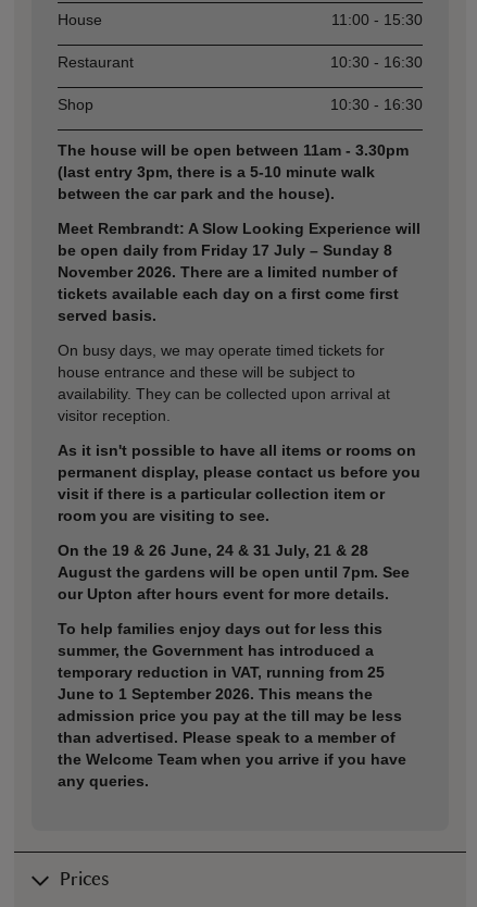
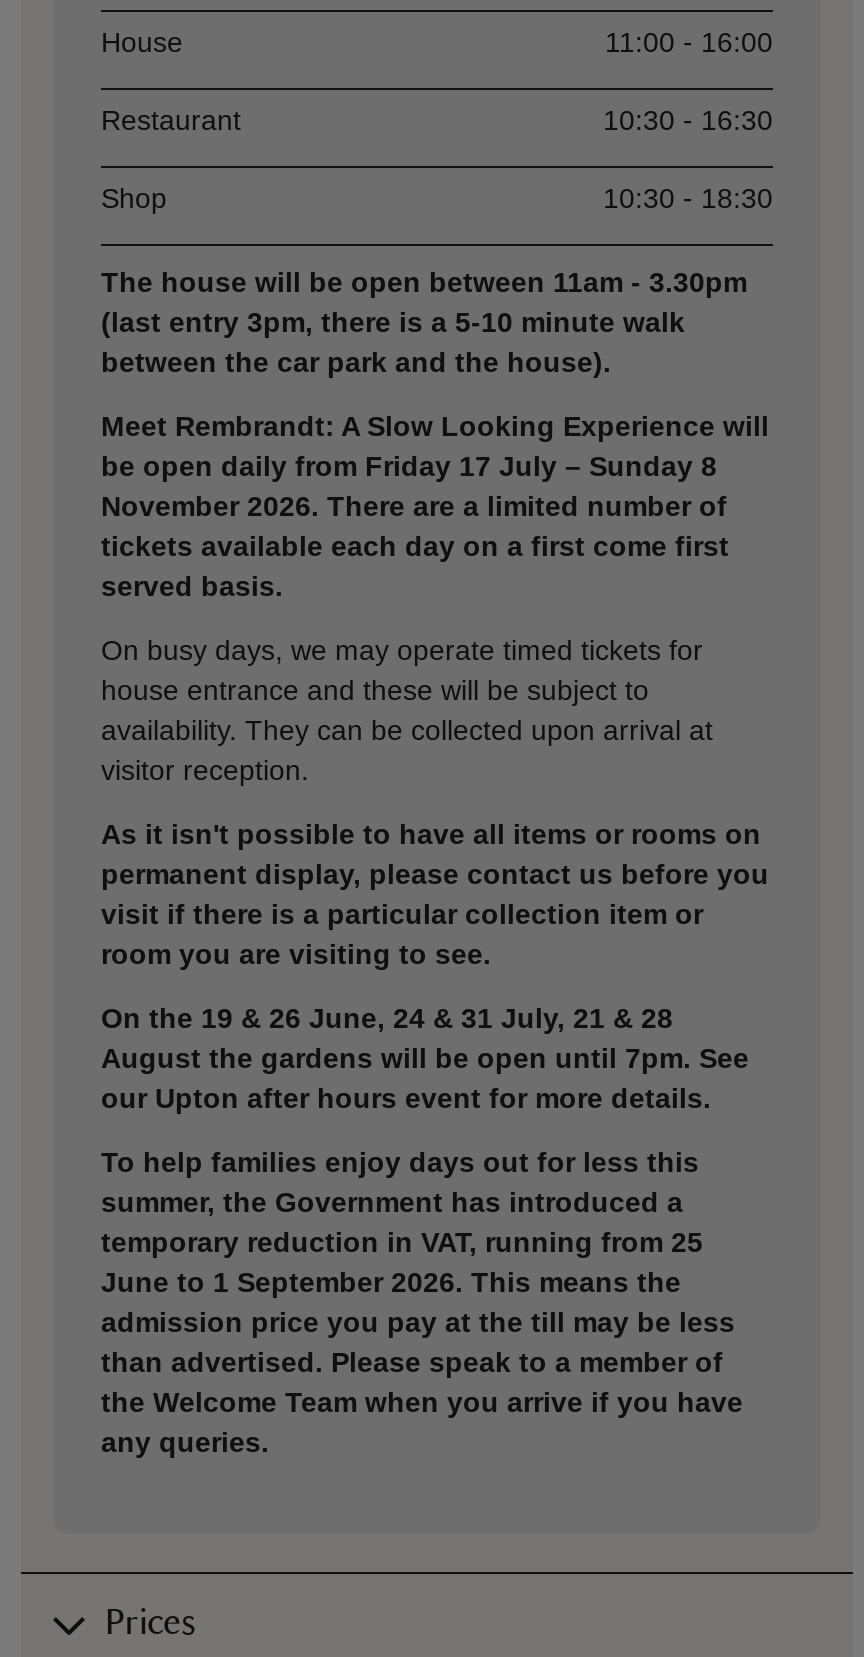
[331,11,423,28] 11:00 - 15:30 -> [605,26,773,58] 11:00 - 16:00
[330,96,423,113] 10:30 - 16:30 -> [603,182,773,214] 10:30 - 18:30

